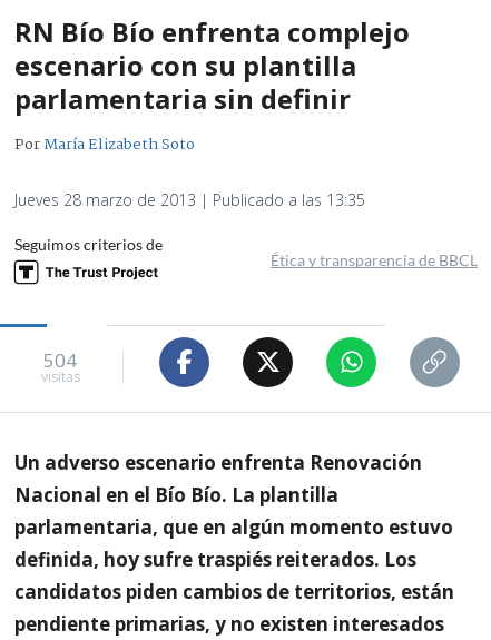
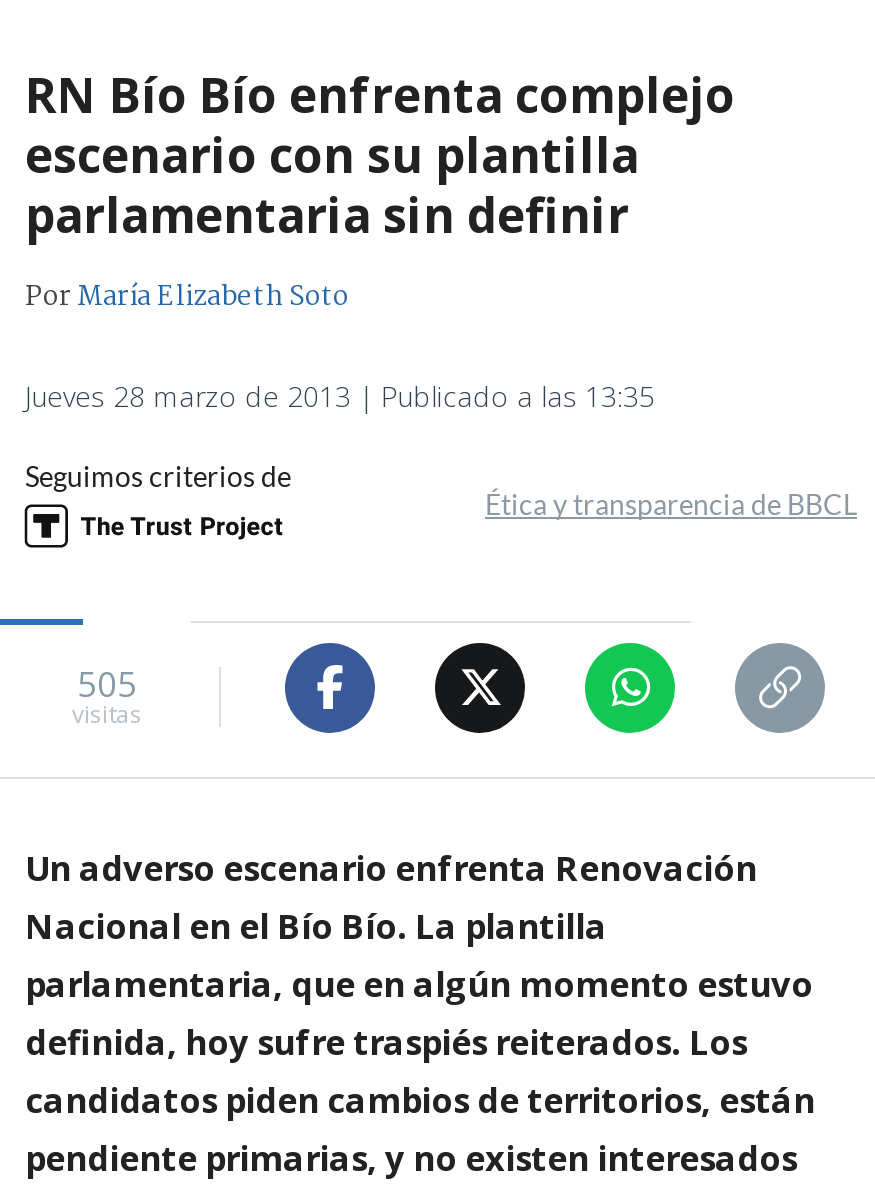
[43,348,77,373] 504 -> [77,662,137,708] 505

